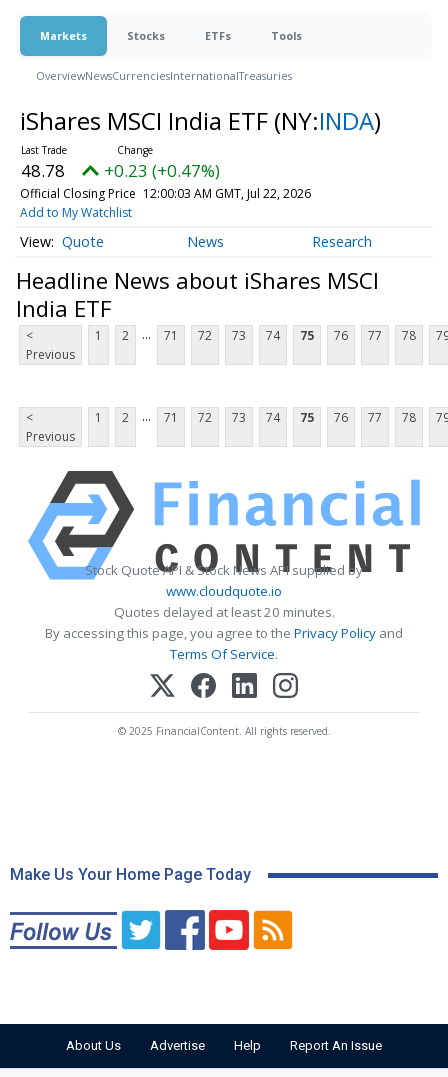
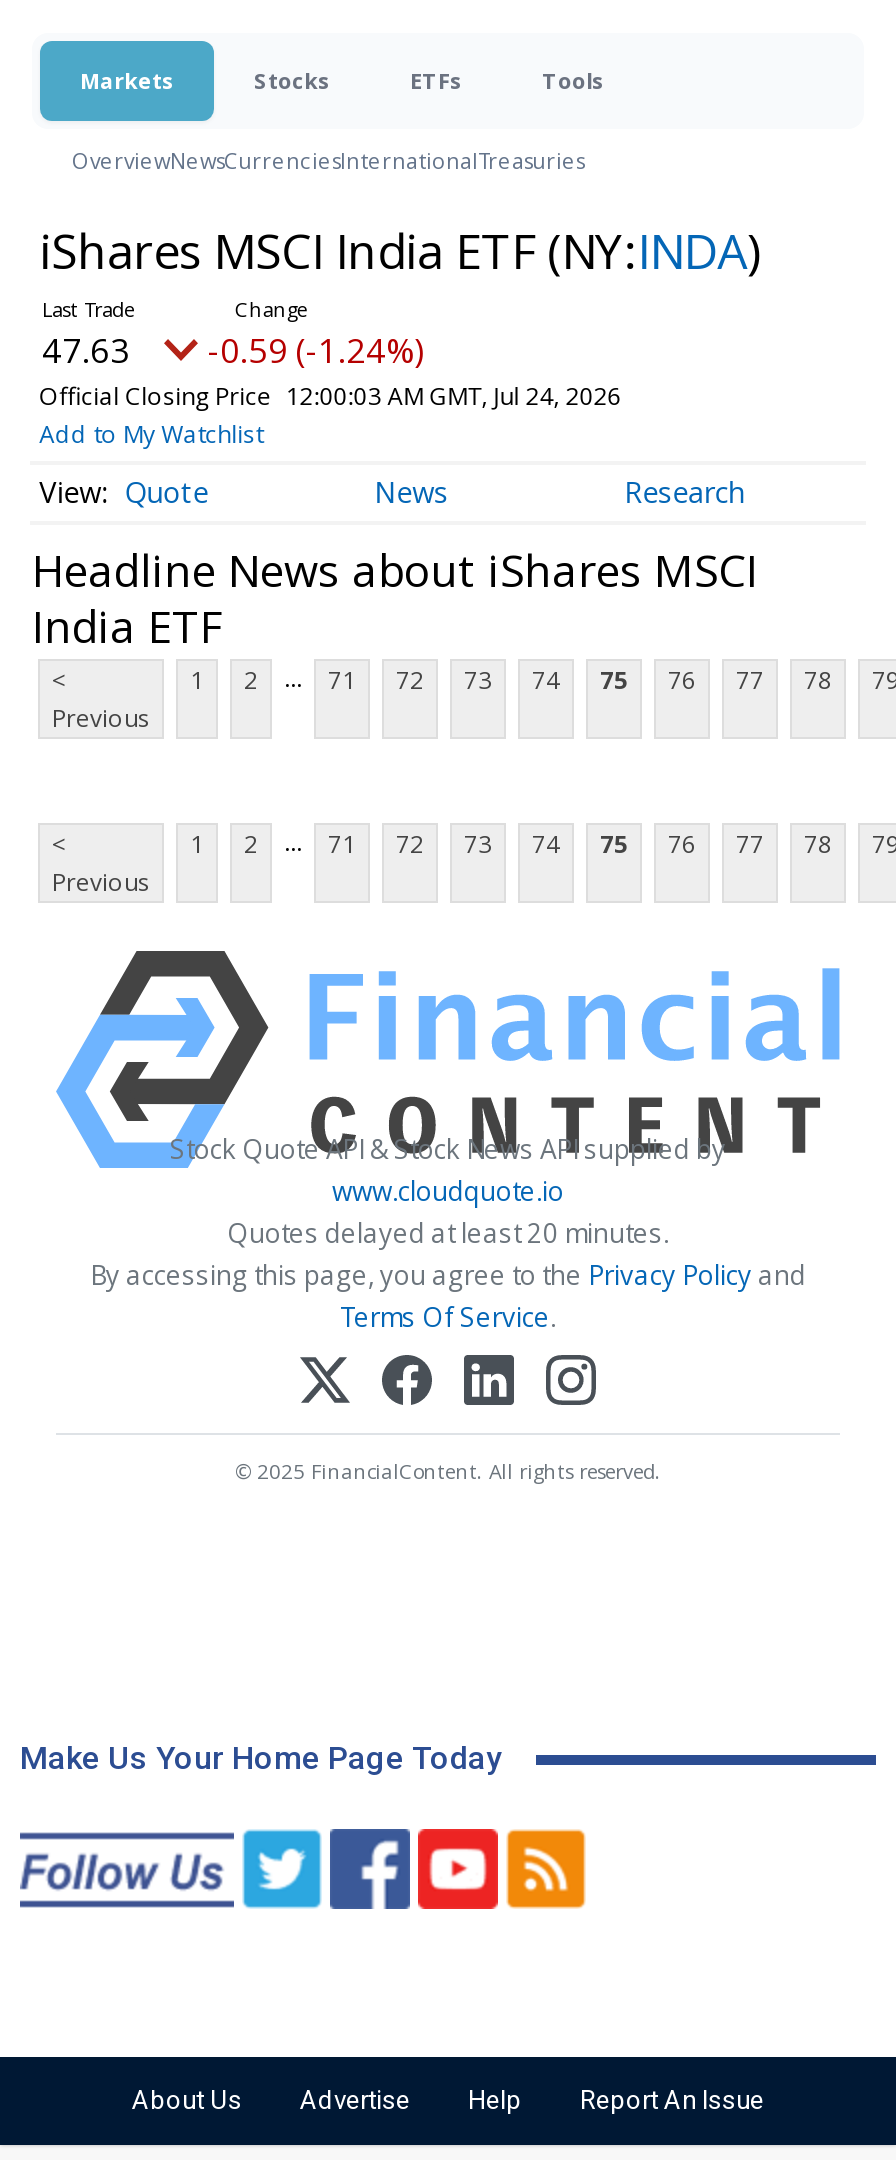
[21,159,65,182] 48.78 -> [42,327,130,373] 47.63
[104,159,220,182] +0.23 (+0.47%) -> [208,327,424,373] -0.59 (-1.24%)
[20,185,311,202] Official Closing Price 12:00:03 AM GMT, Jul 22, 2026 -> [39,379,622,413] Official Closing Price 12:00:03 AM GMT, Jul 24, 2026

